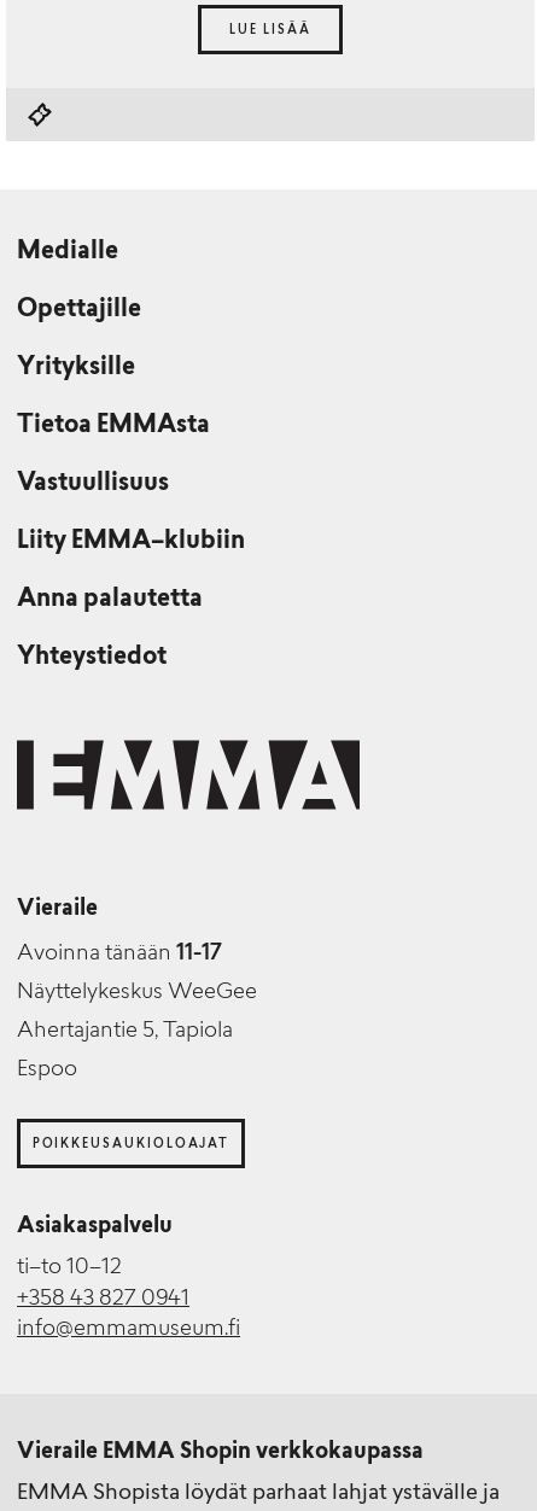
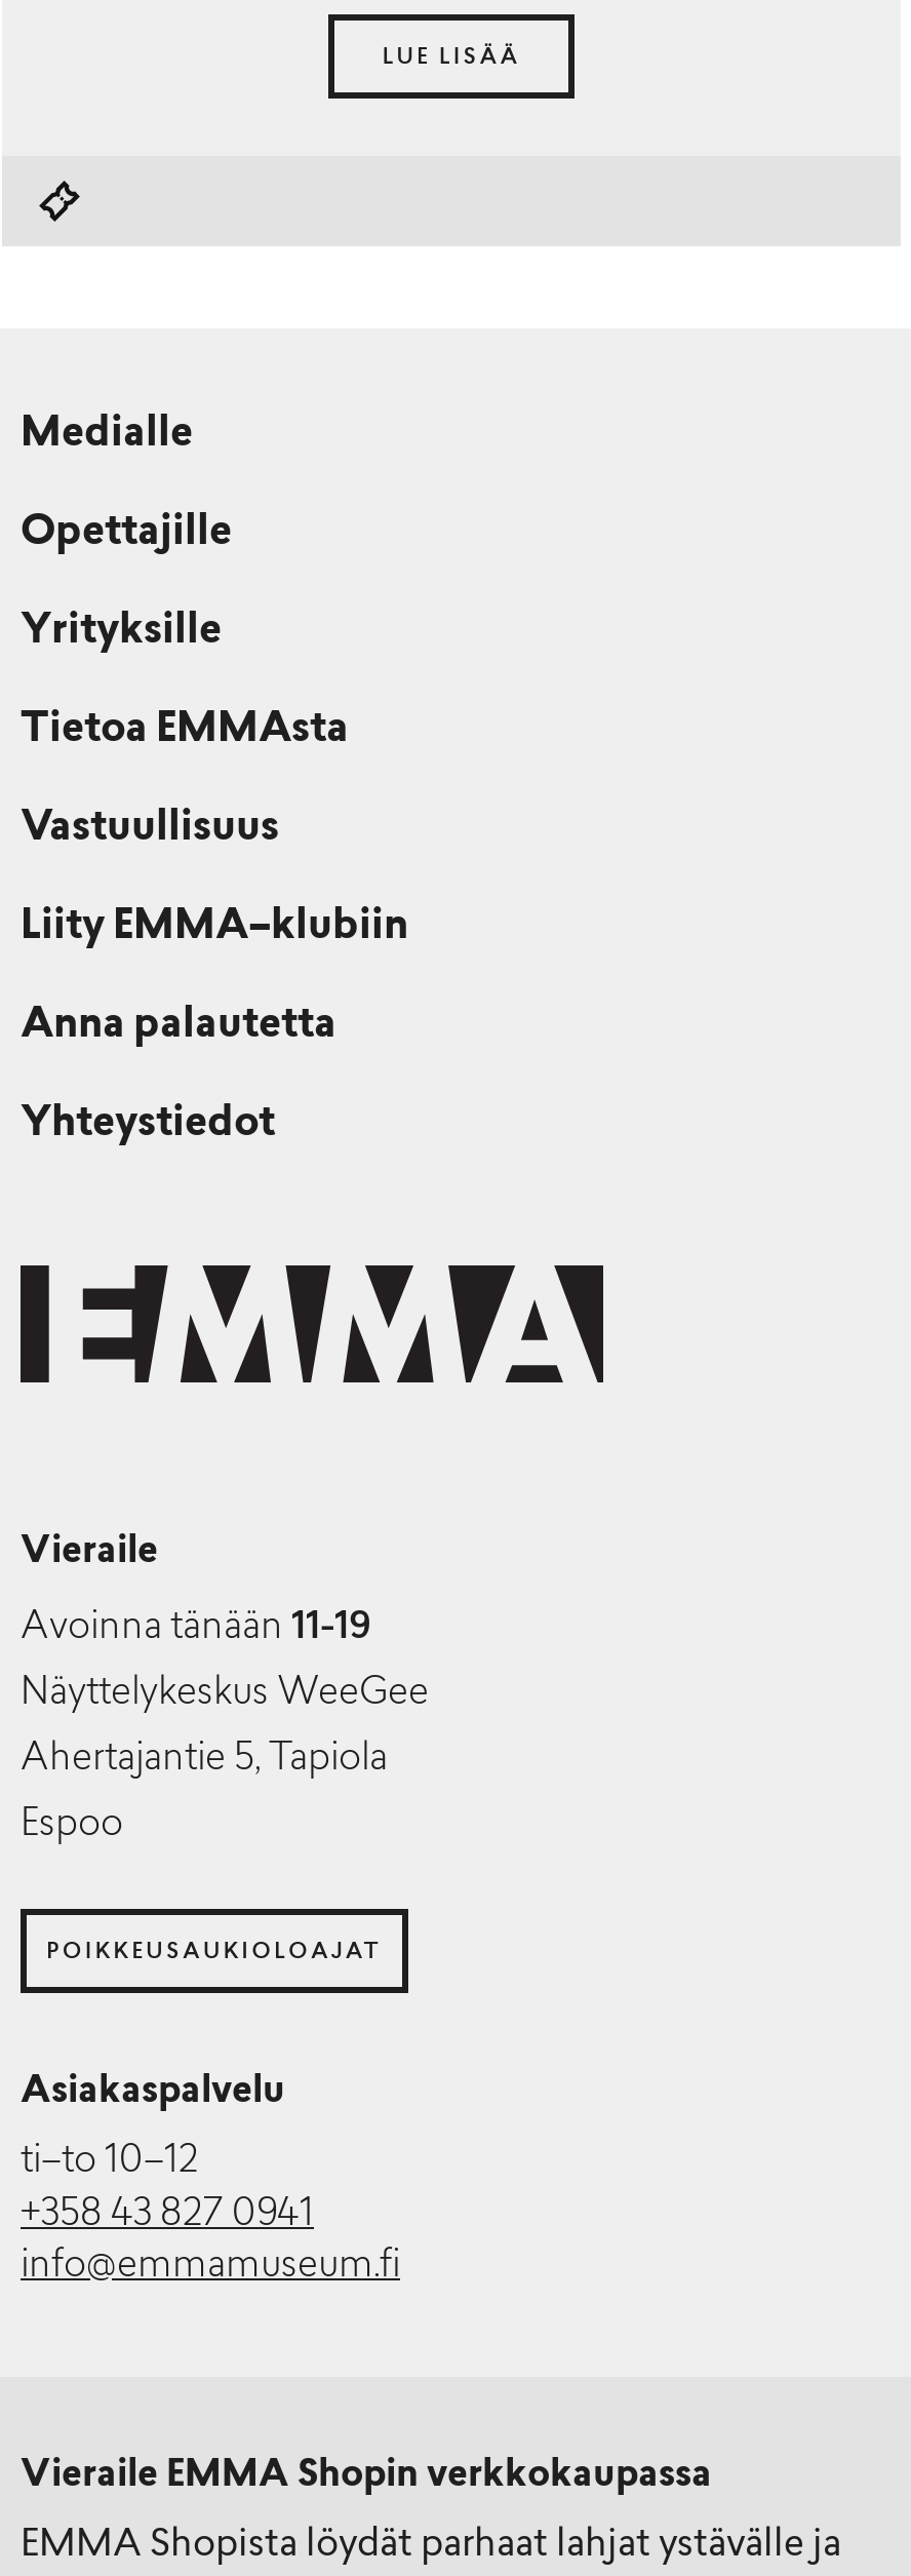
[17,943,222,965] Avoinna tänään 11-17 -> [21,1611,371,1648] Avoinna tänään 11-19

